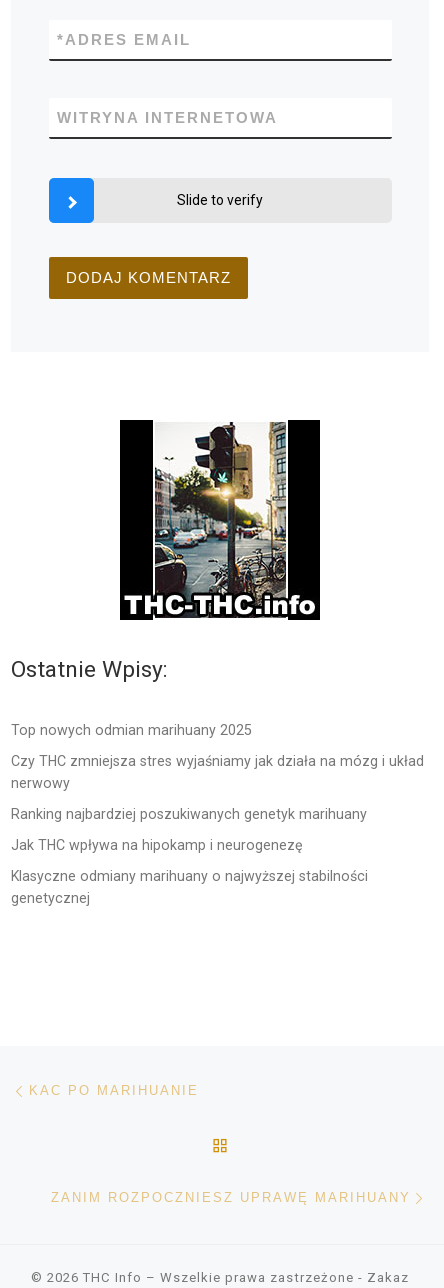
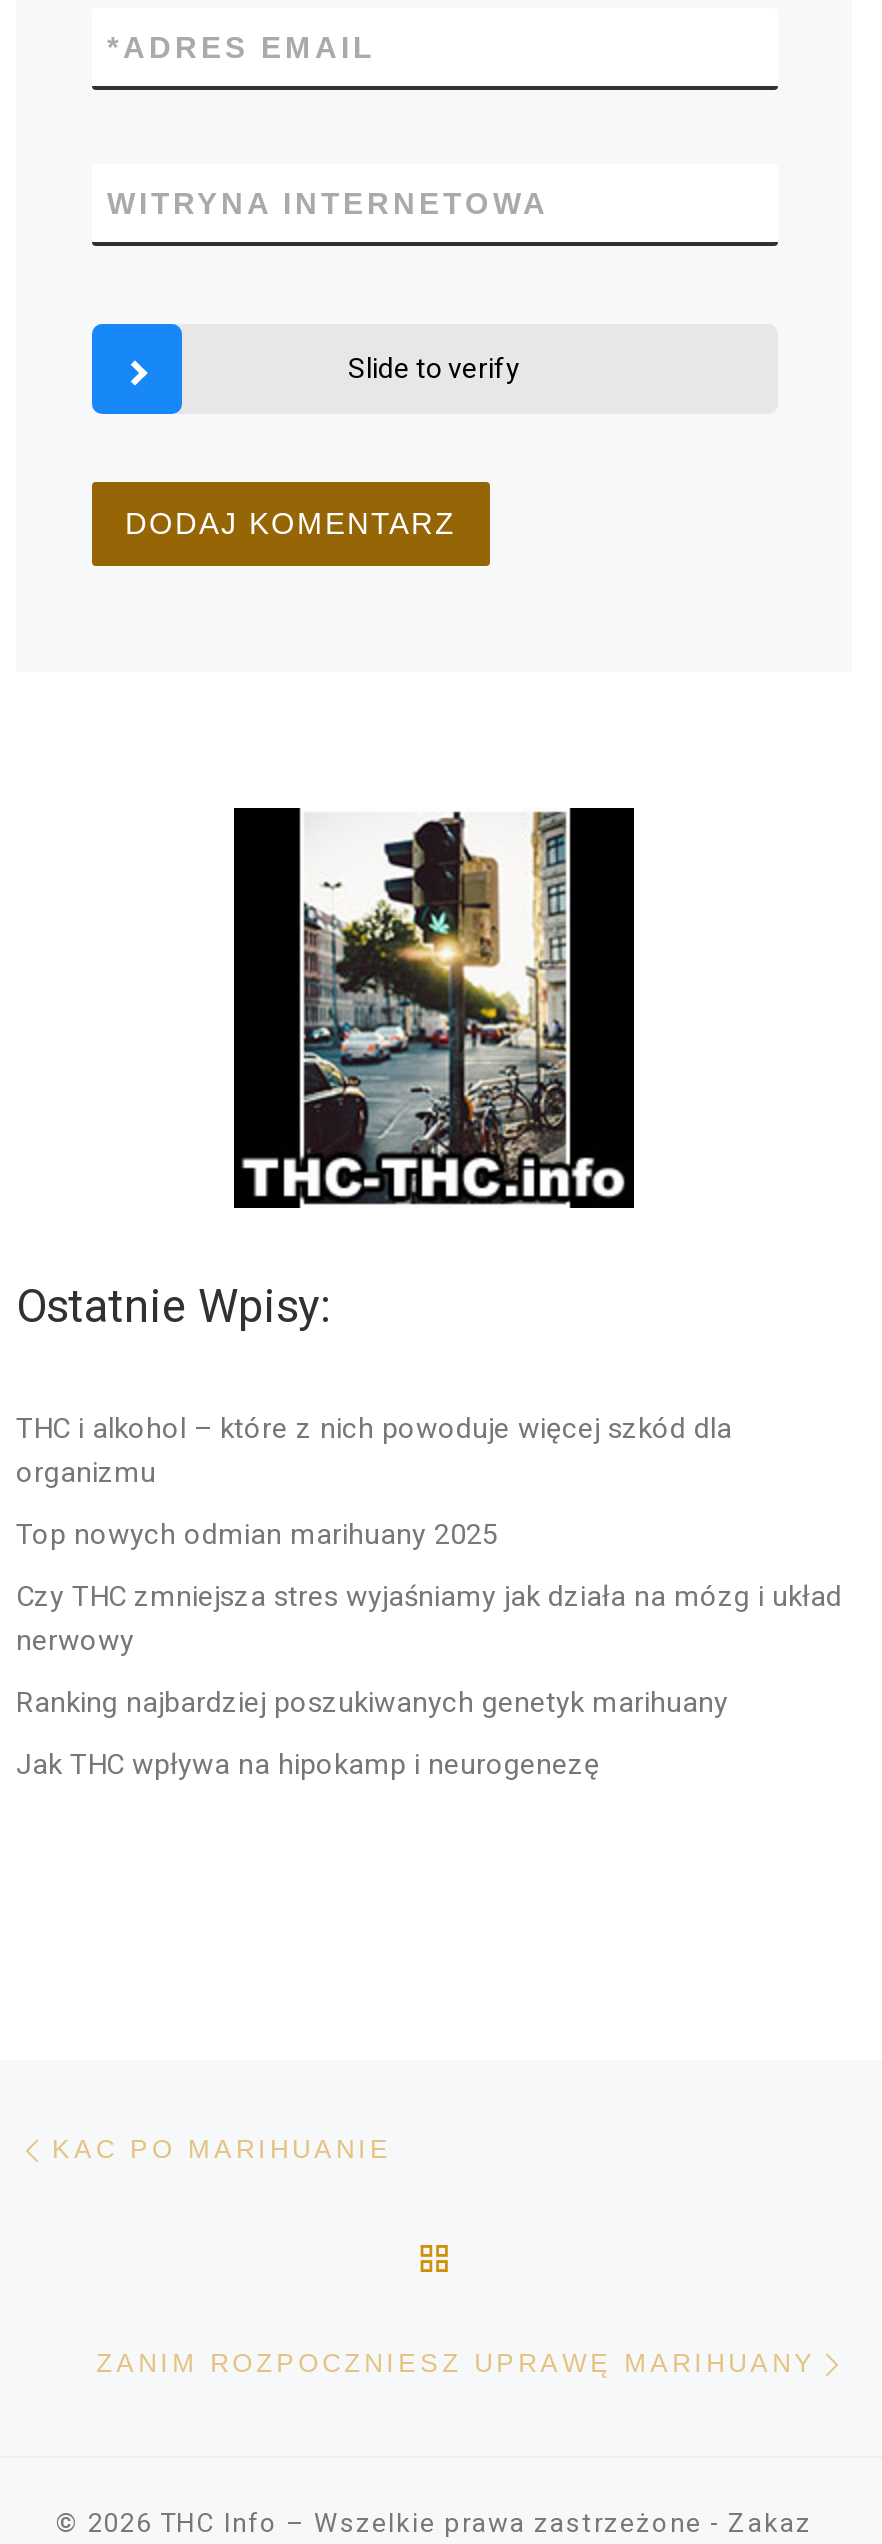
none -> [16,1412,732,1488] THC i alkohol – które z nich powoduje więcej szkód dla | organizmu
moved [11,722,424,853] -> [16,1518,842,1780]: Top nowych odmian marihuany 2025 | Czy THC zmniejsza stres wyjaśniamy jak działa na mózg i układ | nerwowy | Ranking najbardziej poszukiwanych genetyk marihuany | Jak THC wpływa na hipokamp i neurogenezę
[11,868,368,906] Klasyczne odmiany marihuany o najwyższej stabilności | genetycznej -> none

